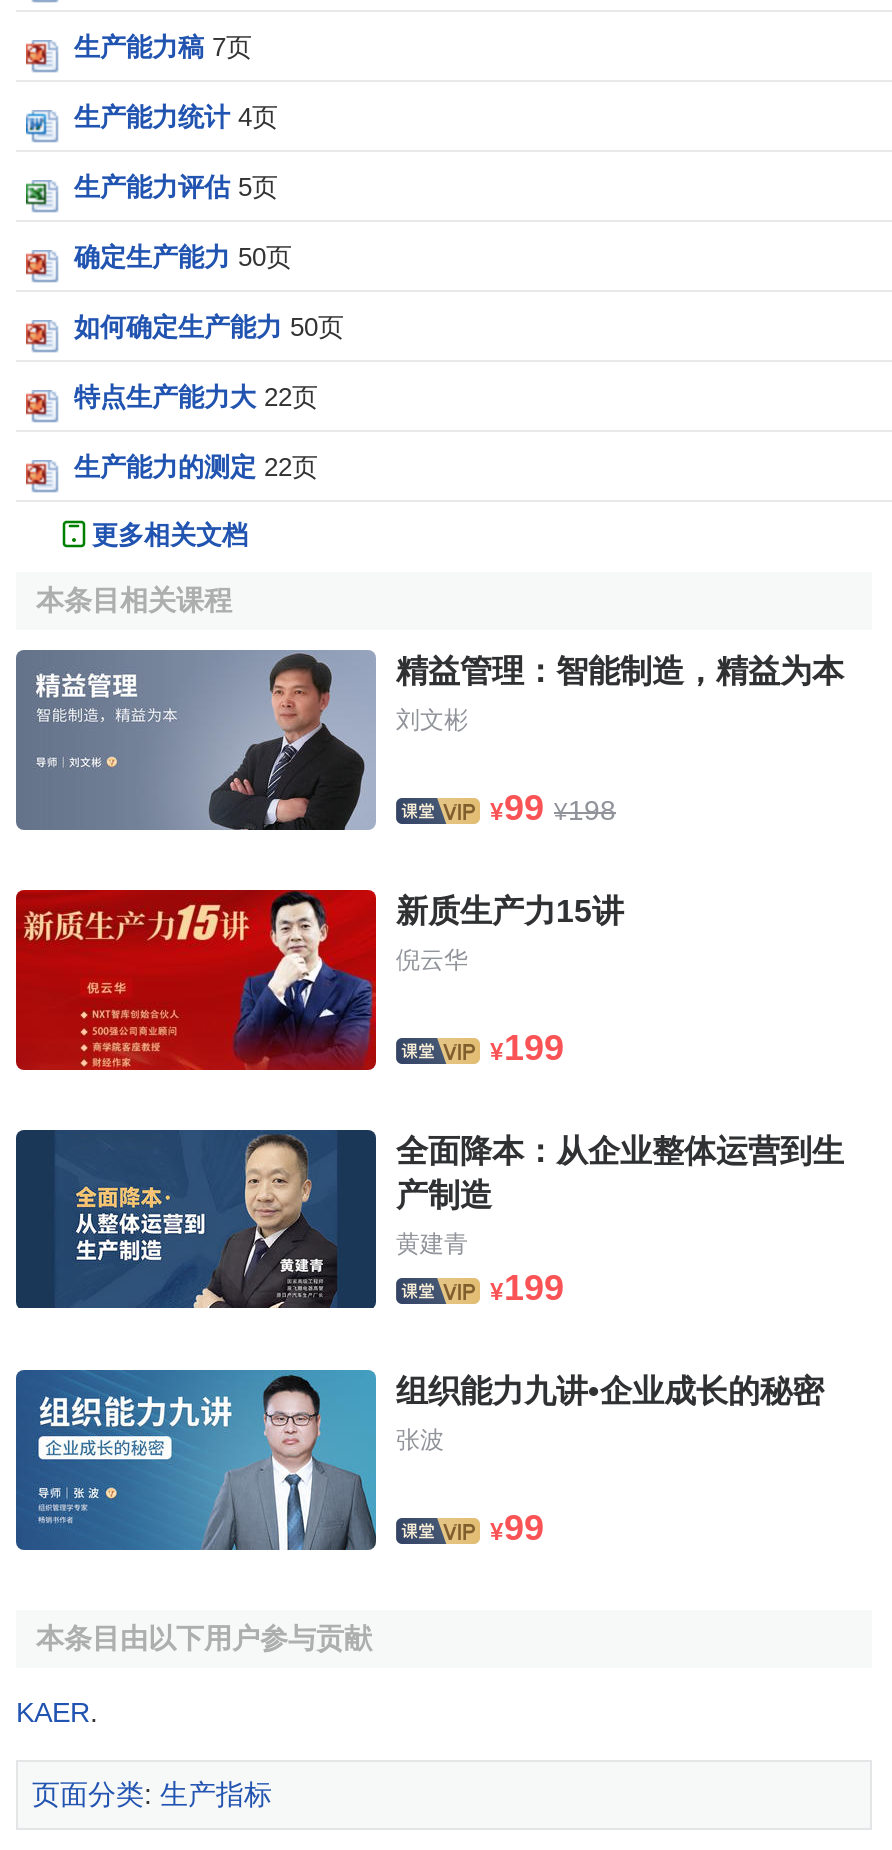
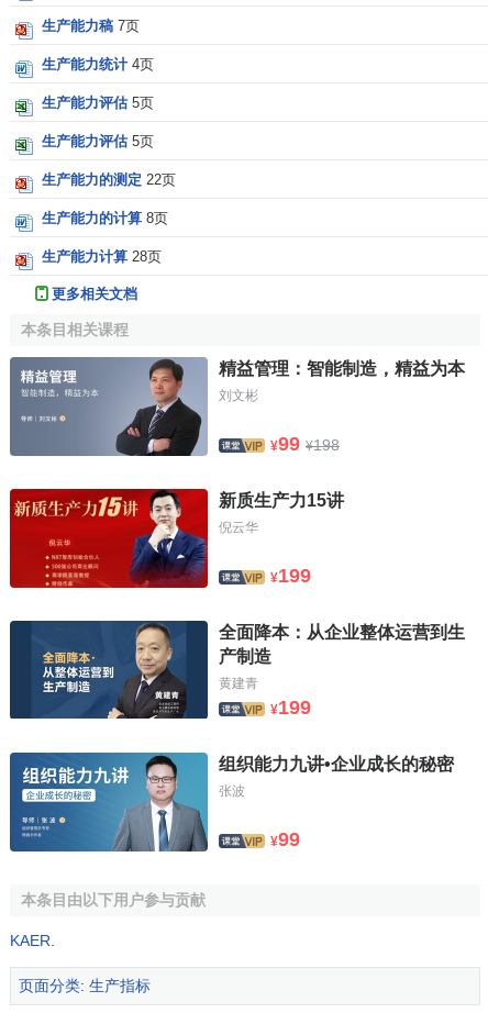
[74,242,344,412] 确定生产能力 50页 | 如何确定生产能力 50页 | 特点生产能力大 22页 -> [42,133,154,149] 生产能力评估 5页
moved [74,452,318,482] -> [42,171,176,188]: 生产能力的测定 22页
none -> [42,210,168,265] 生产能力的计算 8页 | 生产能力计算 28页

